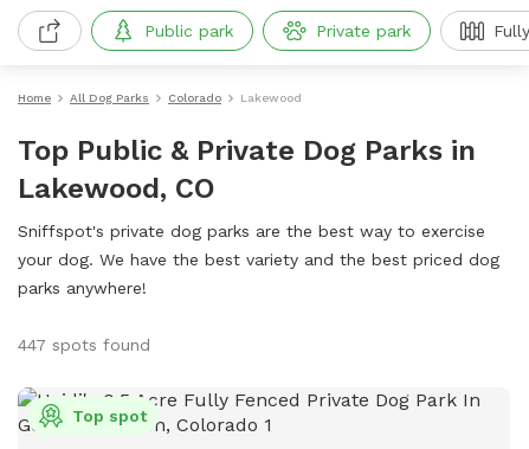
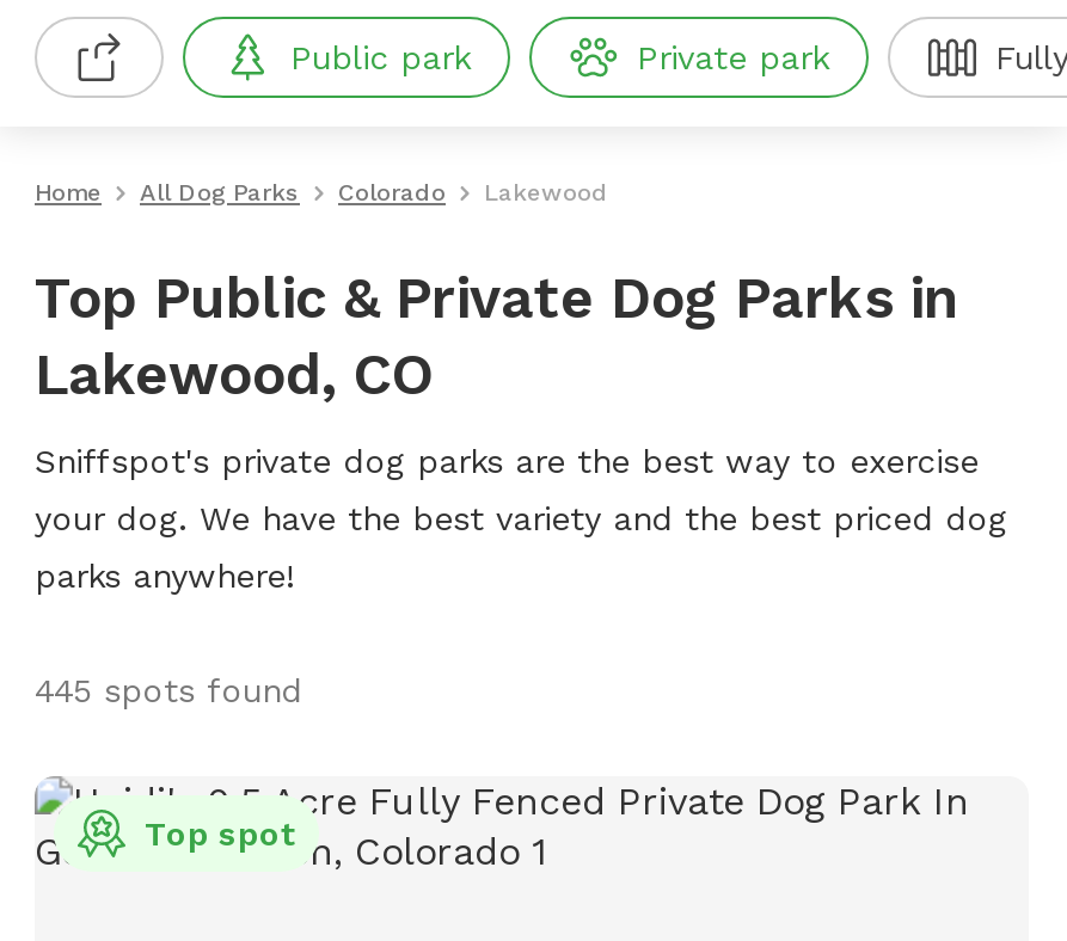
[18,335,150,354] 447 spots found -> [35,671,302,709] 445 spots found

